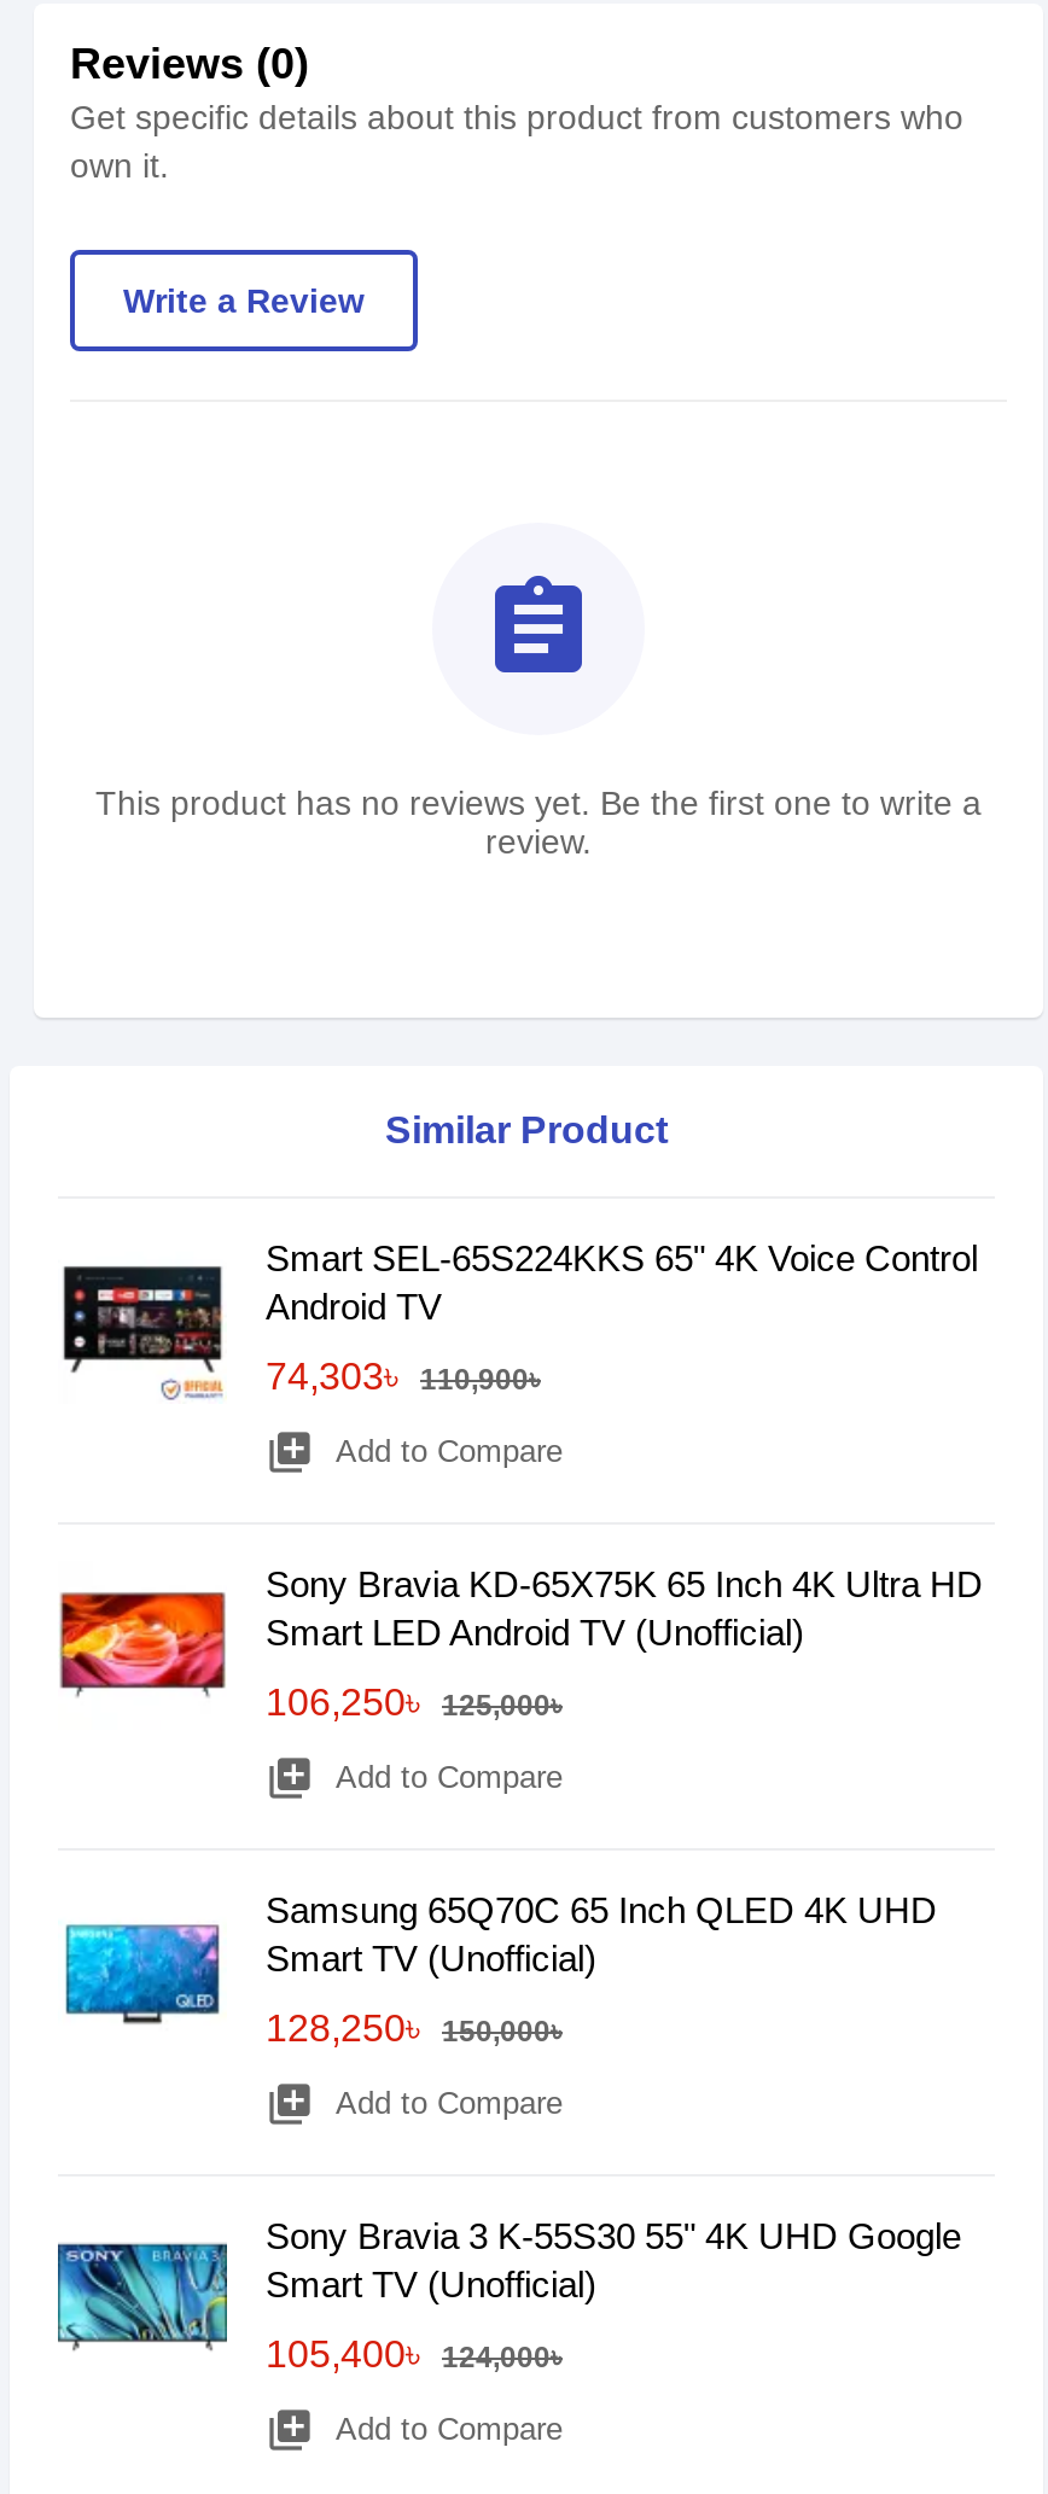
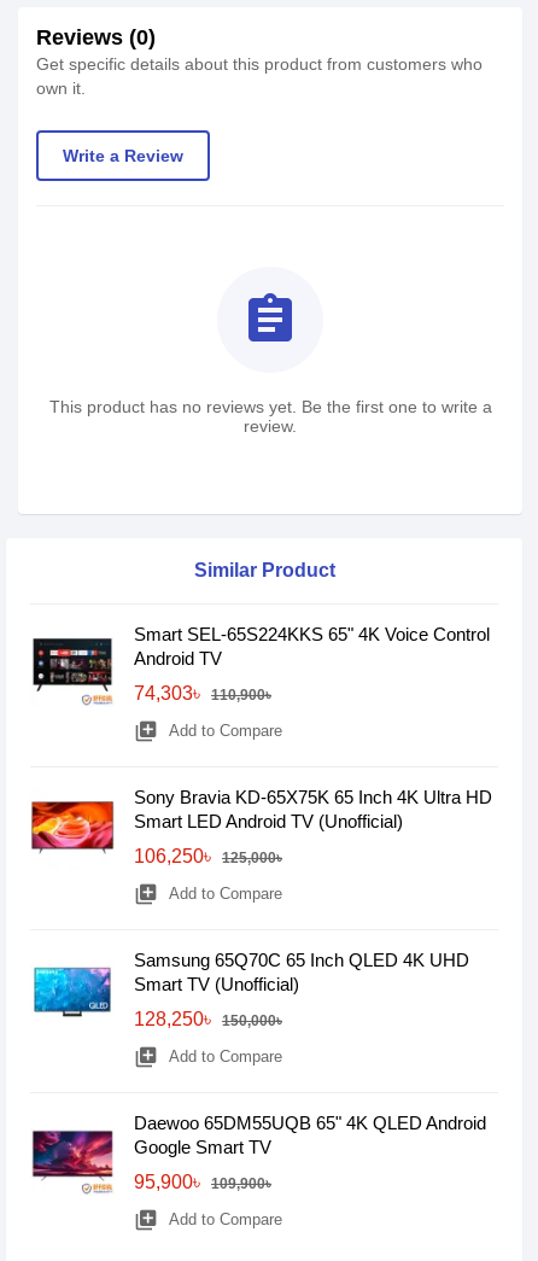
[56,2215,961,2377] [image] | Sony Bravia 3 K-55S30 55" 4K UHD Google | Smart TV (Unofficial) -> [30,1113,486,1195] [image] | Daewoo 65DM55UQB 65" 4K QLED Android | Google Smart TV
[266,2333,563,2374] 105,400৳ | 124,000৳ -> [134,1172,271,1192] 95,900৳ | 109,900৳

